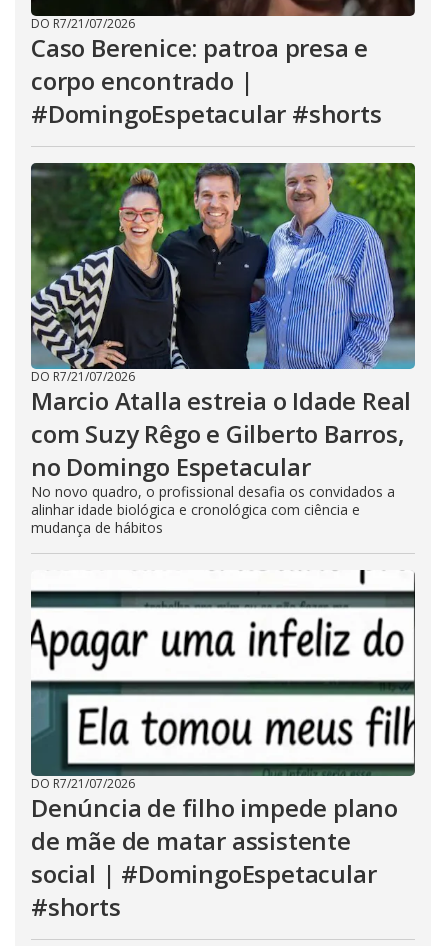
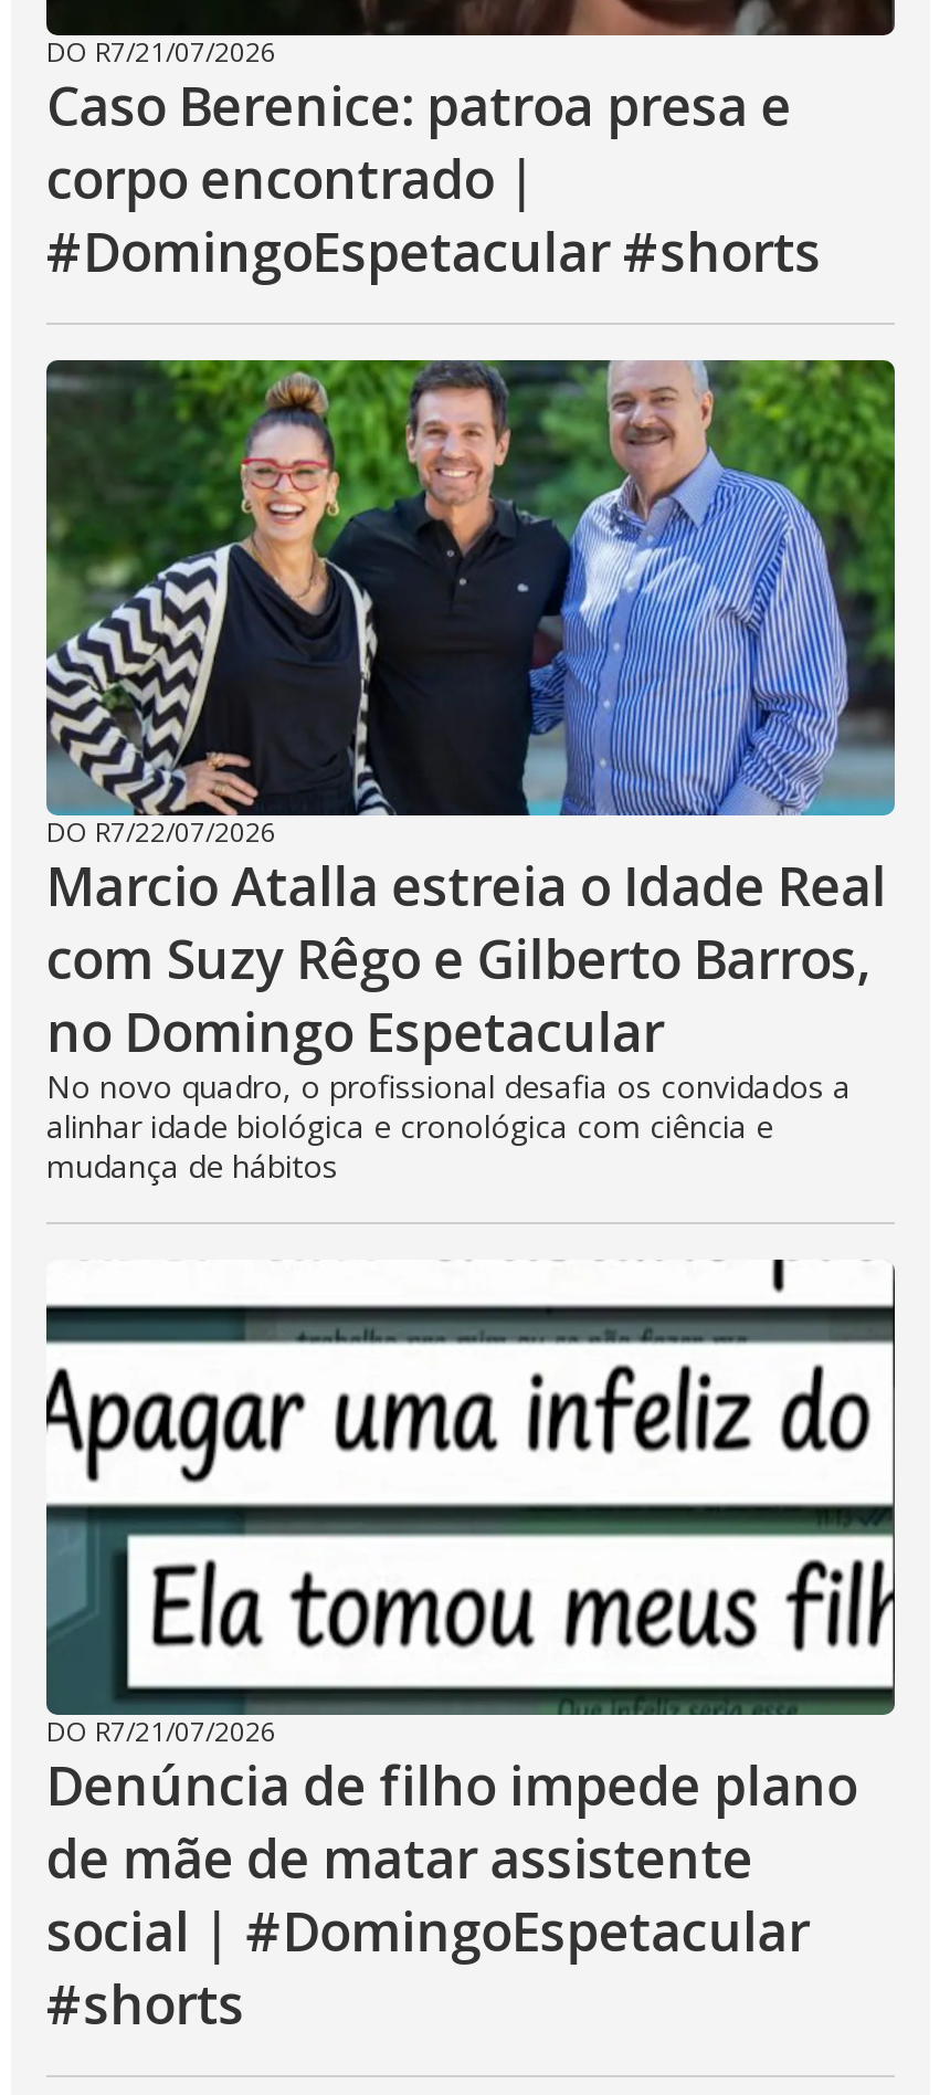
[31,368,135,385] DO R7/21/07/2026 -> [46,813,276,851] DO R7/22/07/2026

